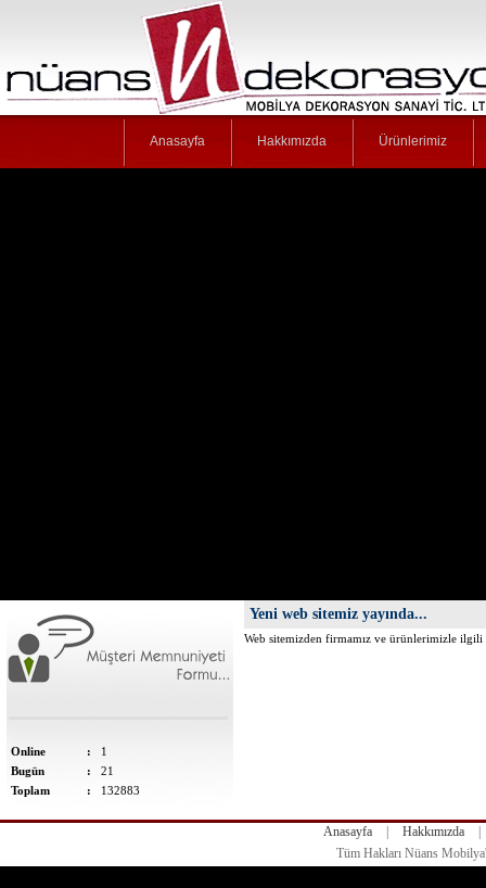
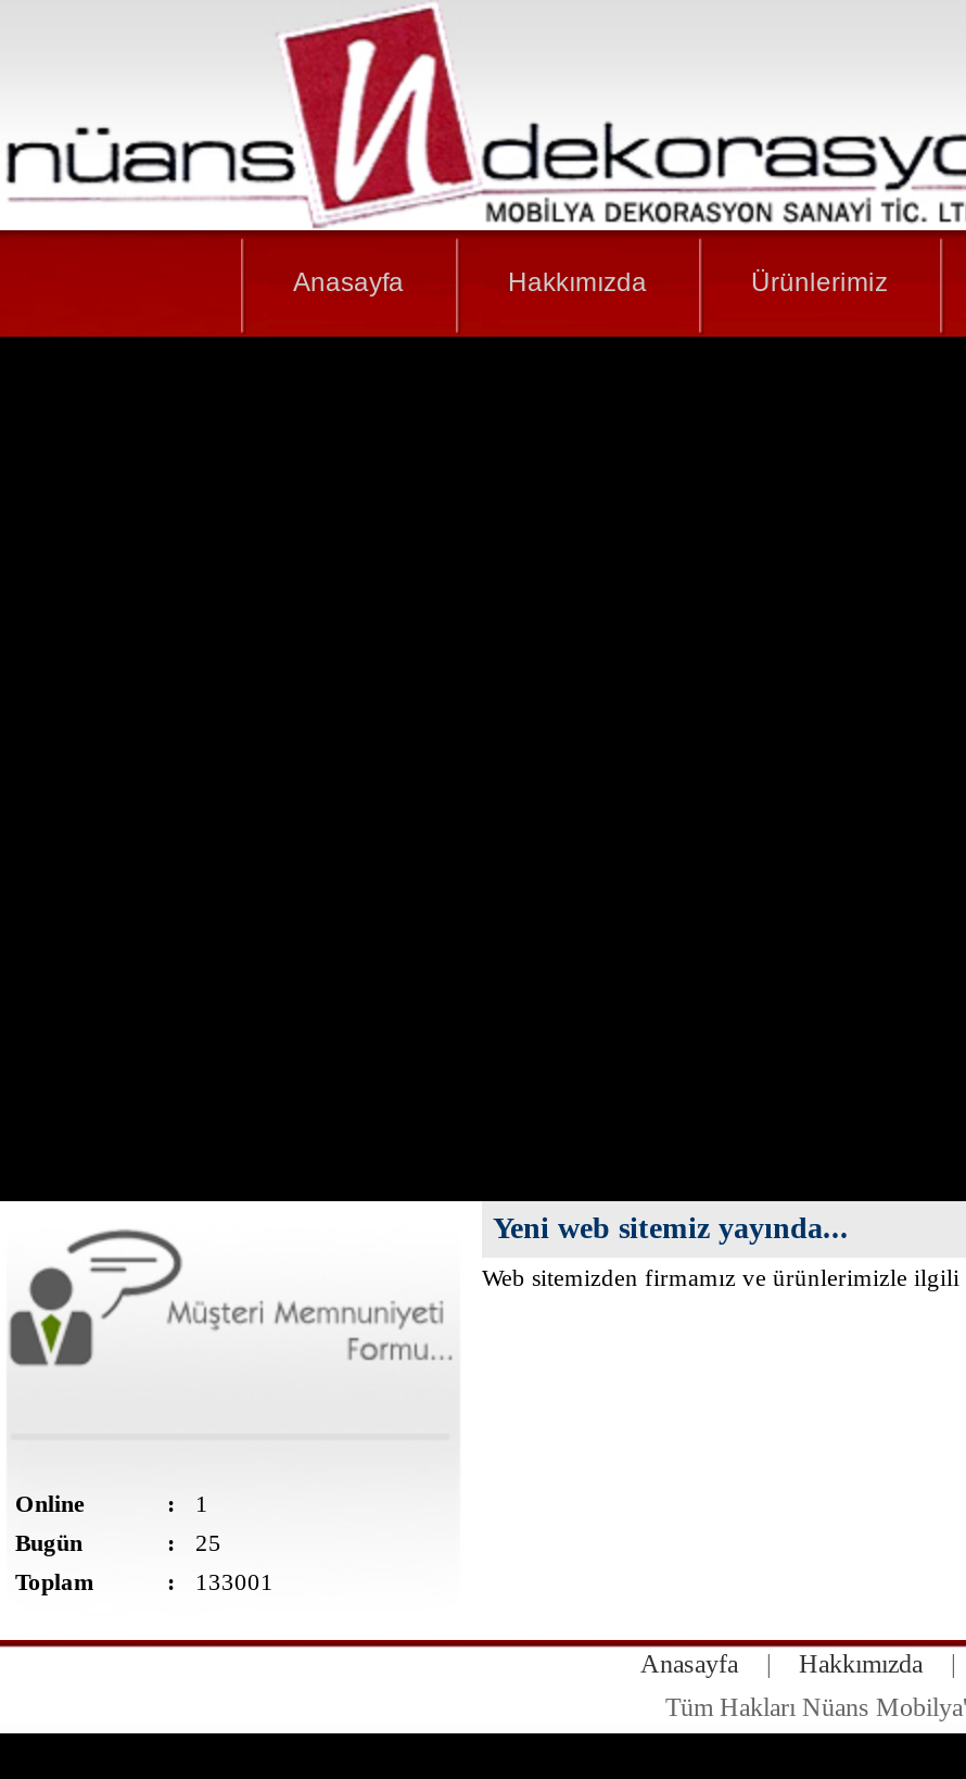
[101,764,114,777] 21 -> [195,1529,221,1555] 25
[101,784,140,797] 132883 -> [195,1568,274,1594] 133001

